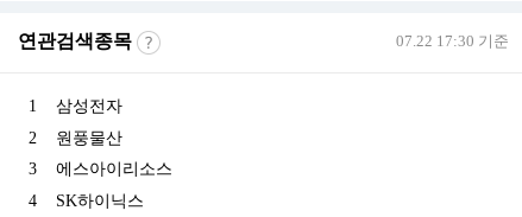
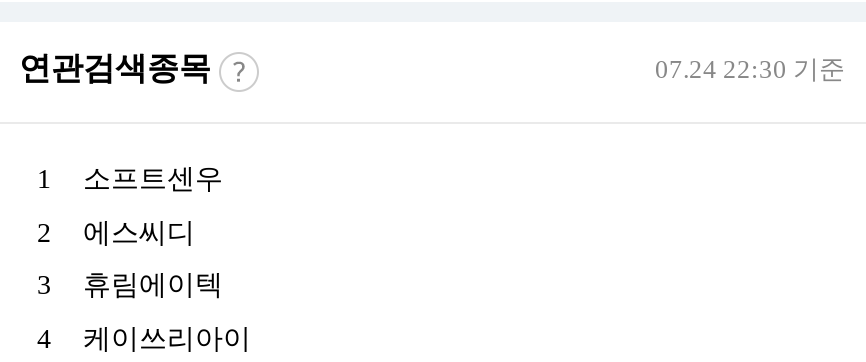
[396,32,509,50] 07.22 17:30 기준 -> [655,54,845,84] 07.24 22:30 기준
[56,97,122,115] 삼성전자 -> [83,164,223,194] 소프트센우
[56,129,122,146] 원풍물산 -> [83,217,195,247] 에스씨디
[56,160,172,178] 에스아이리소스 -> [83,270,223,300] 휴림에이텍
[56,192,144,209] SK하이닉스 -> [83,323,251,353] 케이쓰리아이

